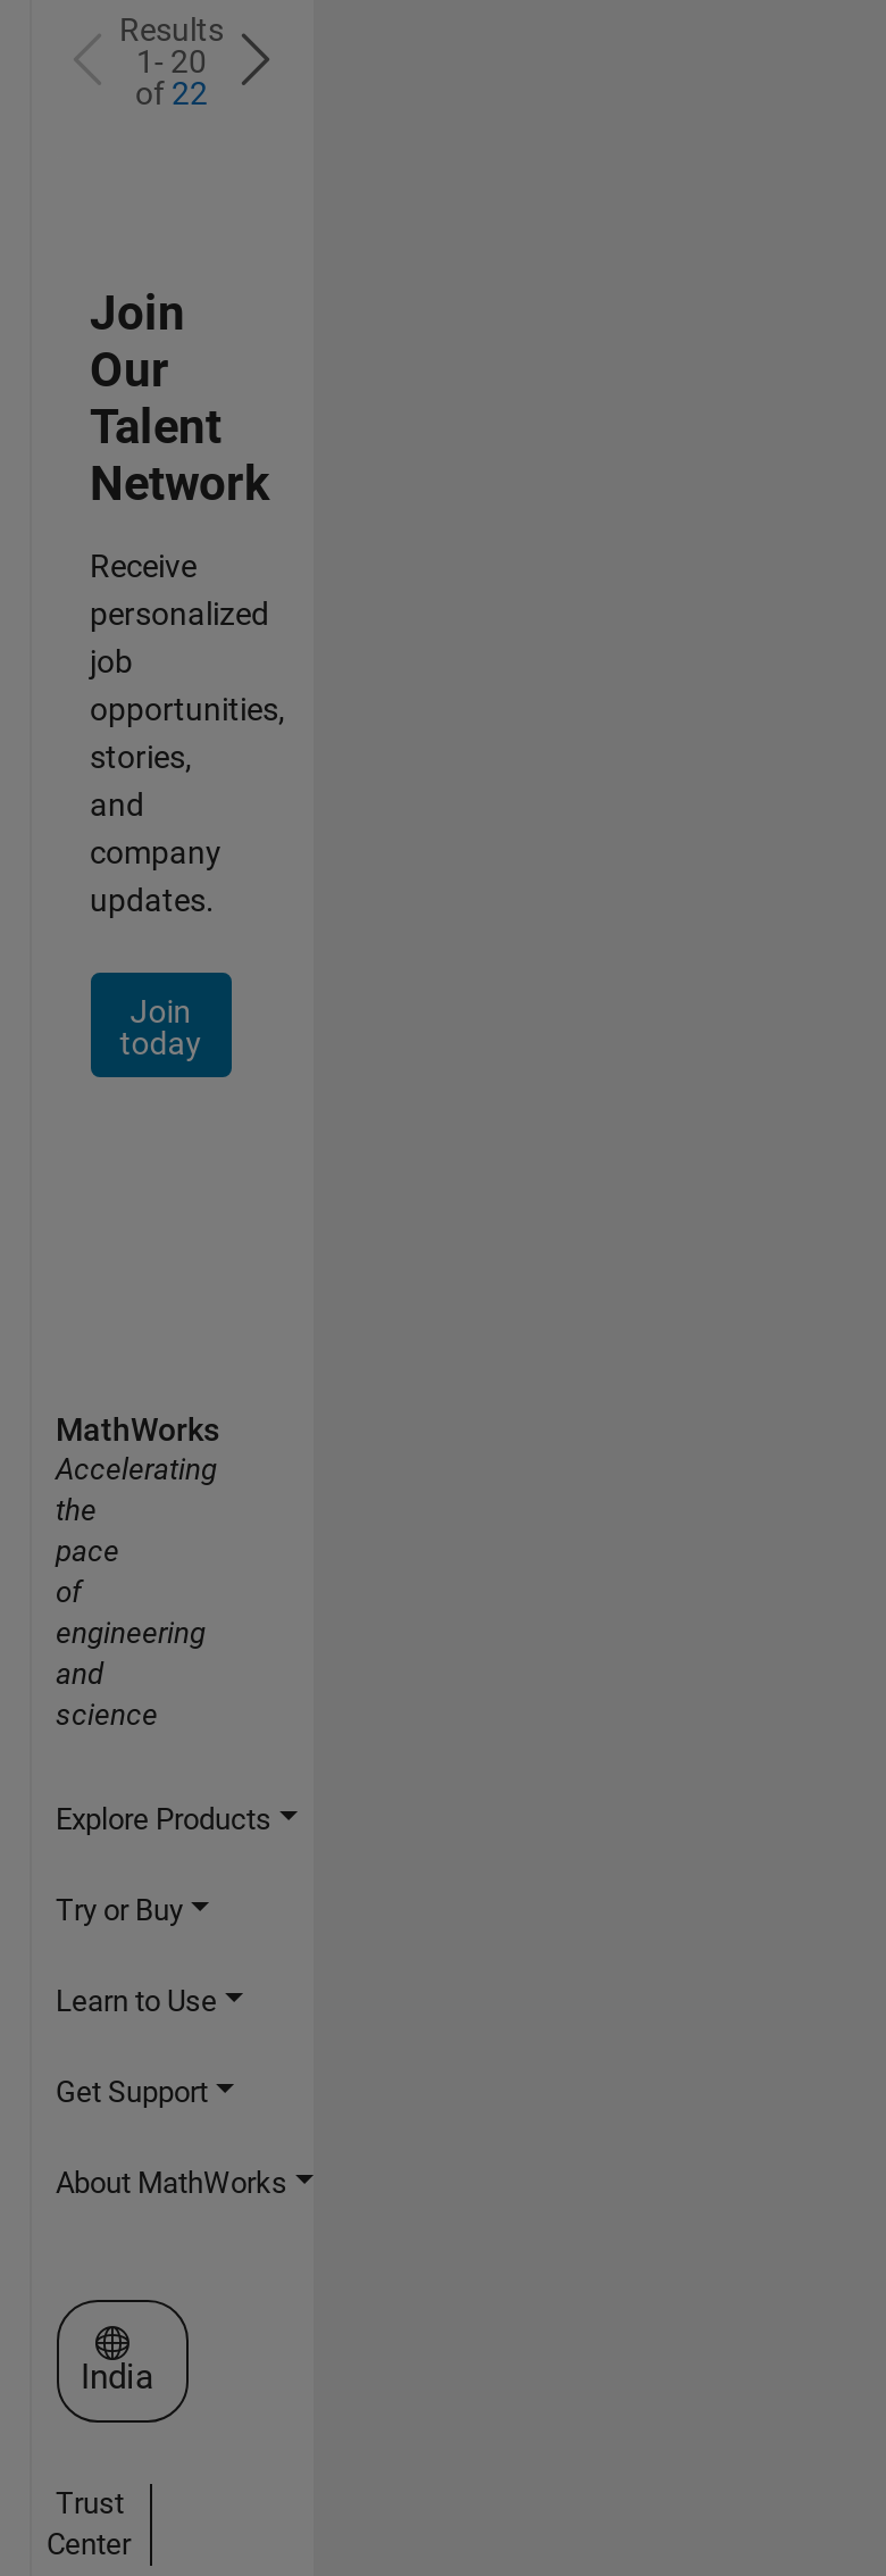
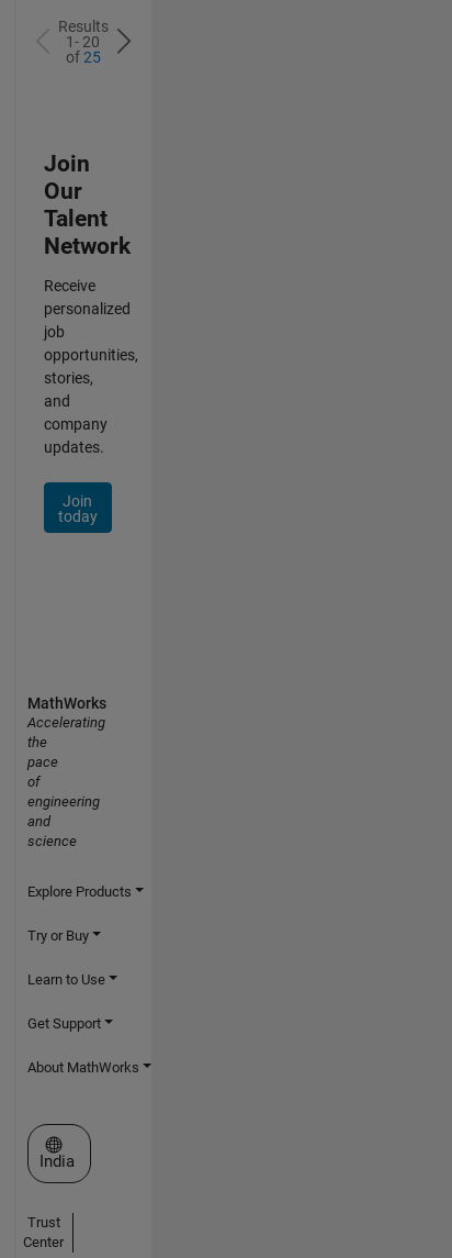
[135,75,208,111] of 22 -> [65,48,100,66] of 25

